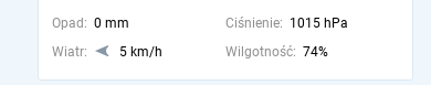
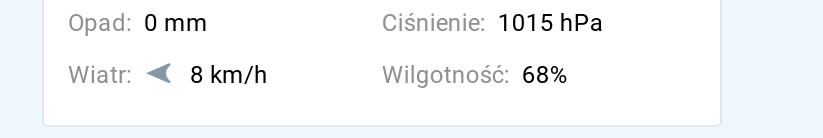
[119,44,328,60] 5 km/h | Wilgotność: 74% -> [190,61,568,89] 8 km/h | Wilgotność: 68%

